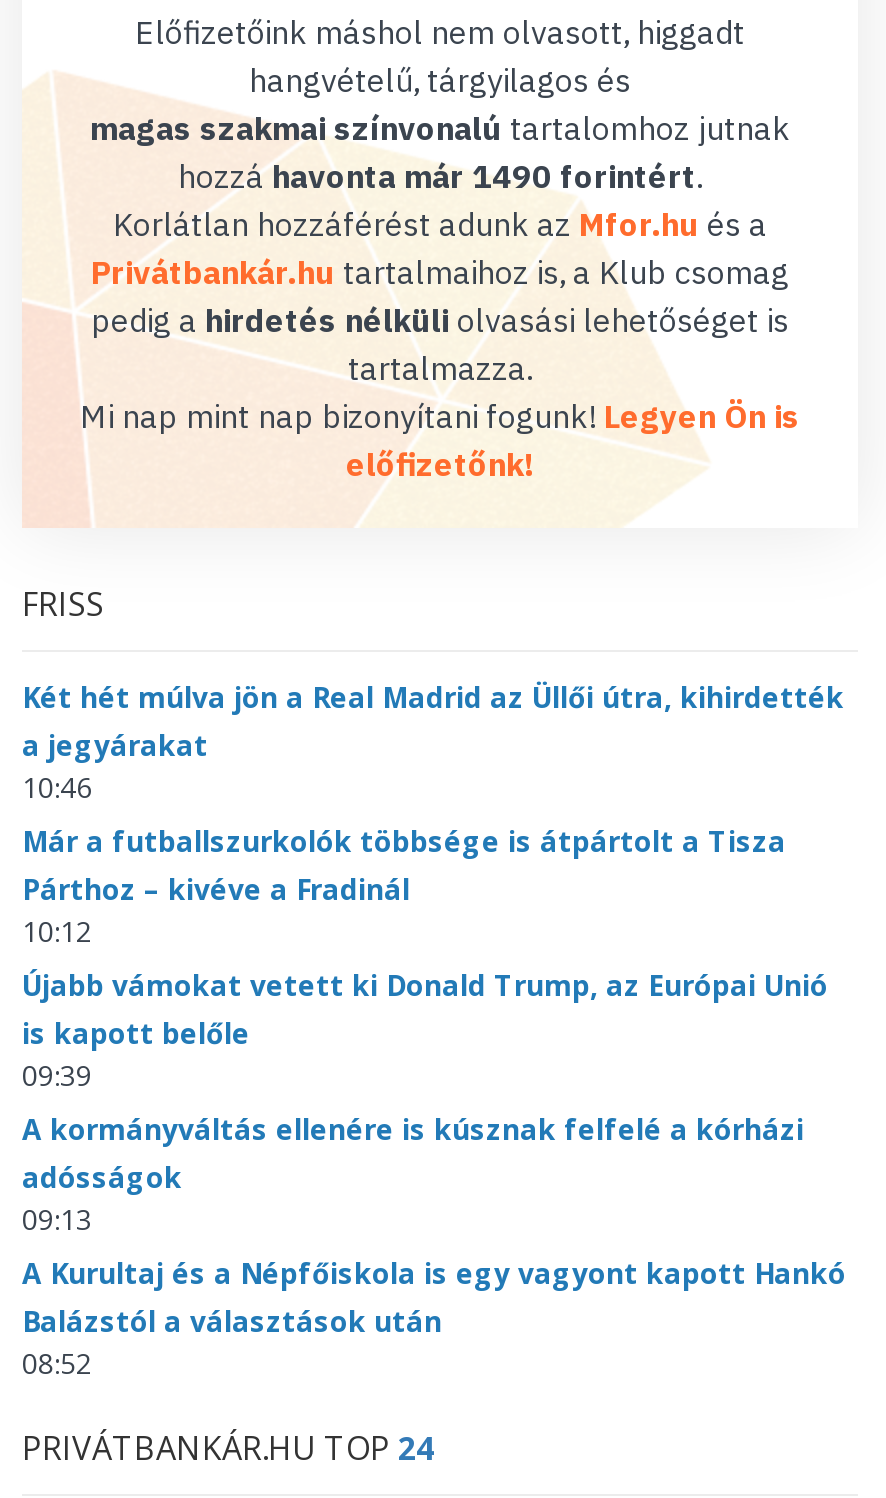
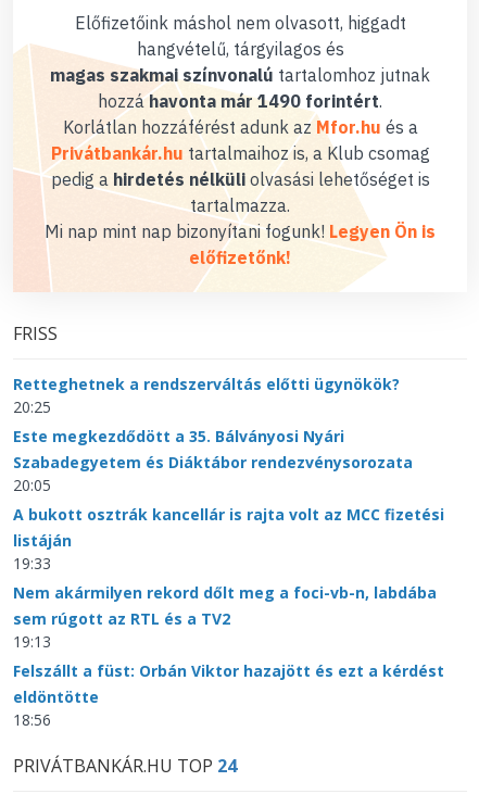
[22,677,846,1381] Két hét múlva jön a Real Madrid az Üllői útra, kihirdették | a jegyárakat | 10:46 | Már a futballszurkolók többsége is átpártolt a Tisza | Párthoz – kivéve a Fradinál | 10:12 | Újabb vámokat vetett ki Donald Trump, az Európai Unió | is kapott belőle | 09:39 | A kormányváltás ellenére is kúsznak felfelé a kórházi | adósságok | 09:13 | A Kurultaj és a Népfőiskola is egy vagyont kapott Hankó | Balázstól a választások után | 08:52 -> [13,373,444,729] Retteghetnek a rendszerváltás előtti ügynökök? | 20:25 | Este megkezdődött a 35. Bálványosi Nyári | Szabadegyetem és Diáktábor rendezvénysorozata | 20:05 | A bukott osztrák kancellár is rajta volt az MCC fizetési | listáján | 19:33 | Nem akármilyen rekord dőlt meg a foci-vb-n, labdába | sem rúgott az RTL és a TV2 | 19:13 | Felszállt a füst: Orbán Viktor hazajött és ezt a kérdést | eldöntötte | 18:56

